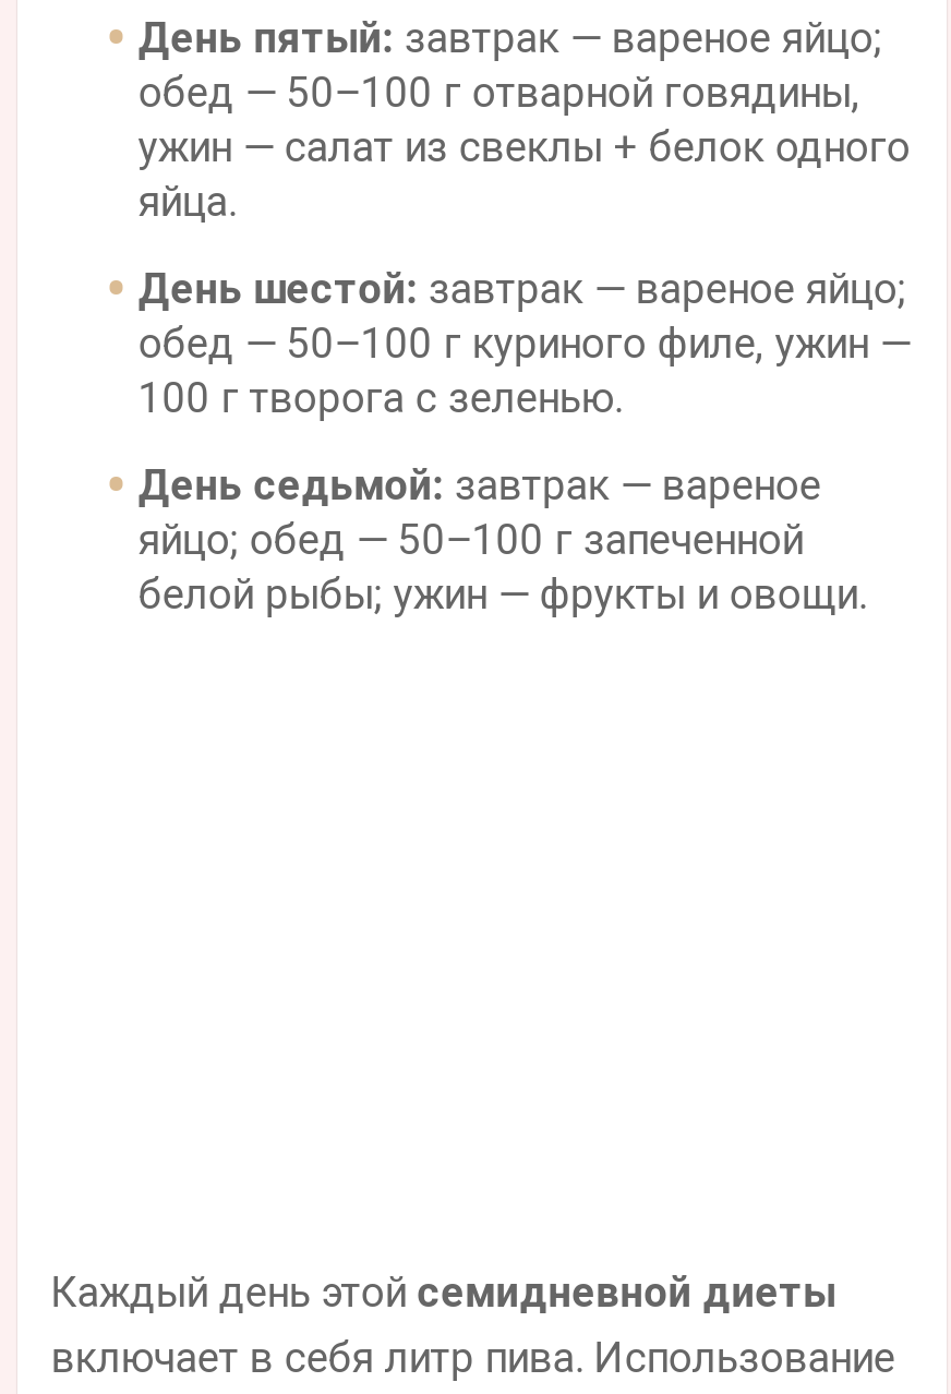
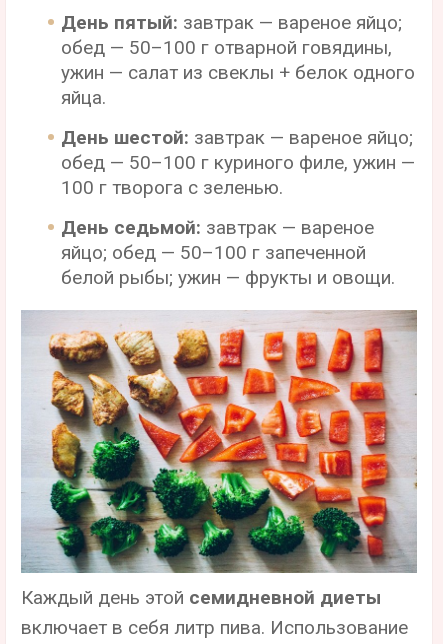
none -> [20,309,418,574] [image]

